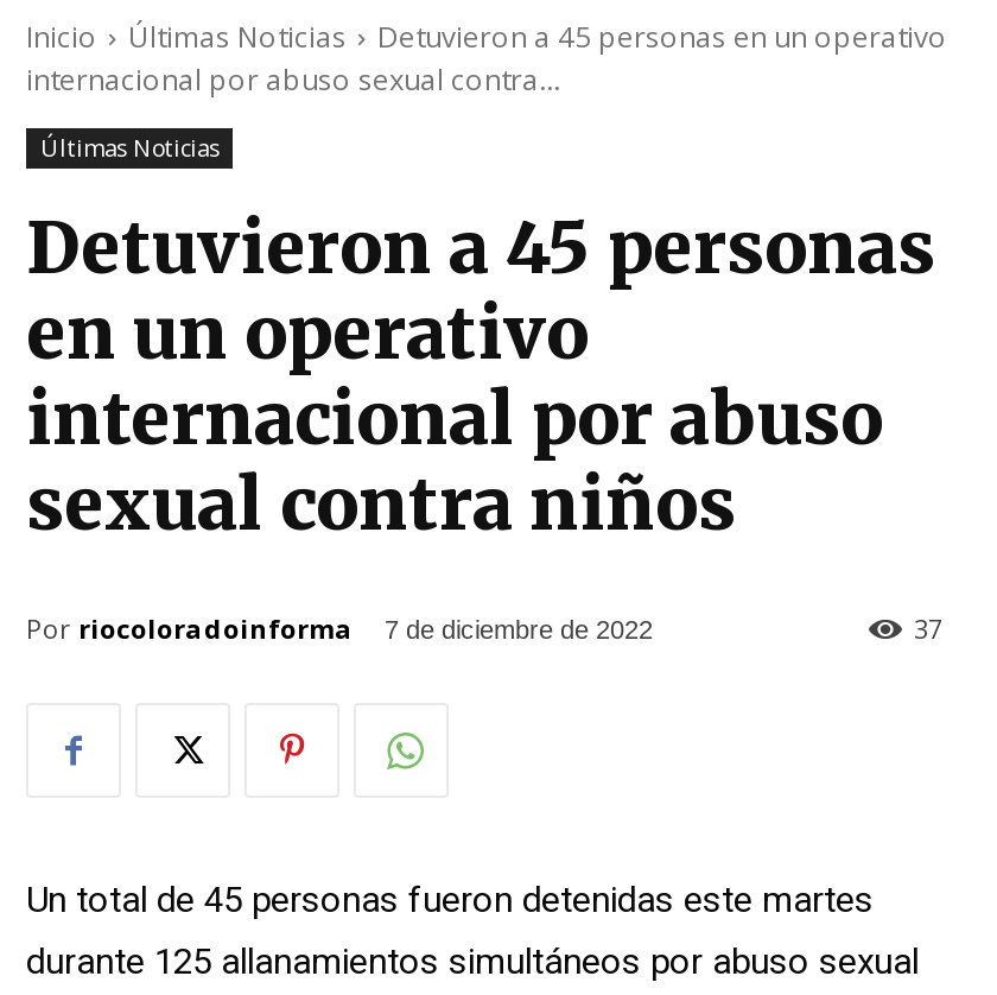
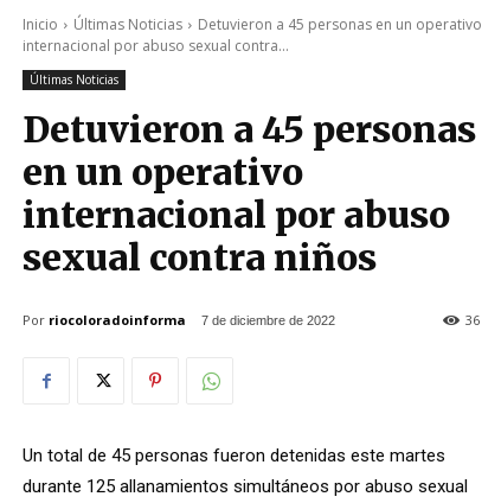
[914,611,942,646] 37 -> [465,311,480,329] 36

